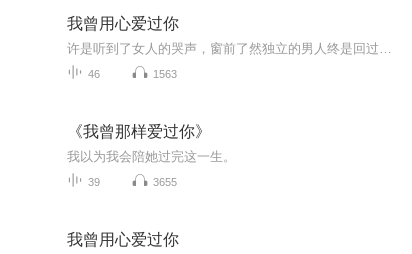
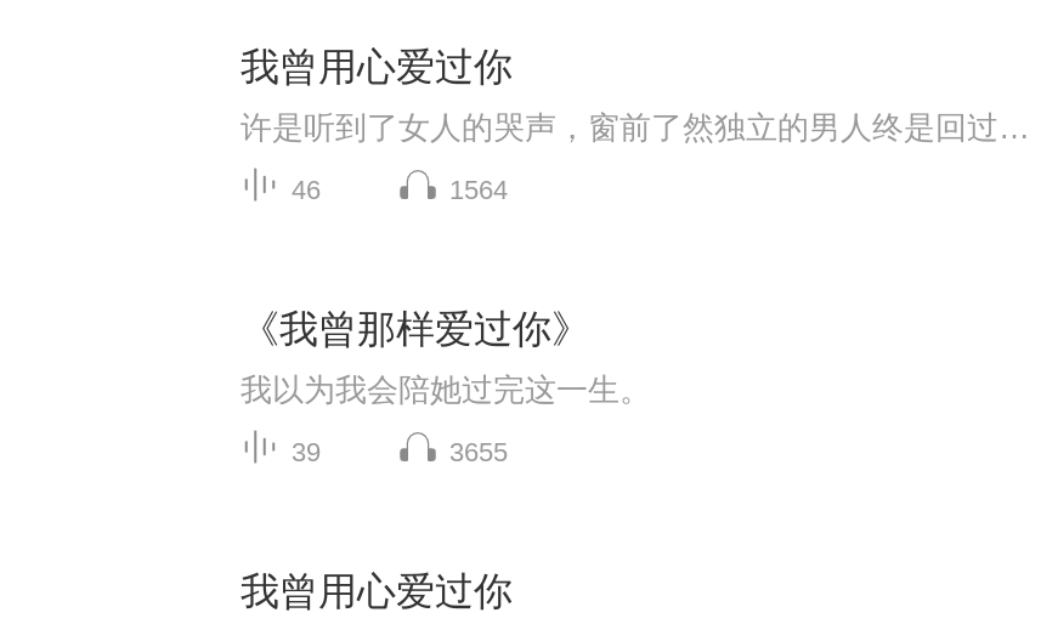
[153,68,177,80] 1563 -> [449,174,508,203] 1564

